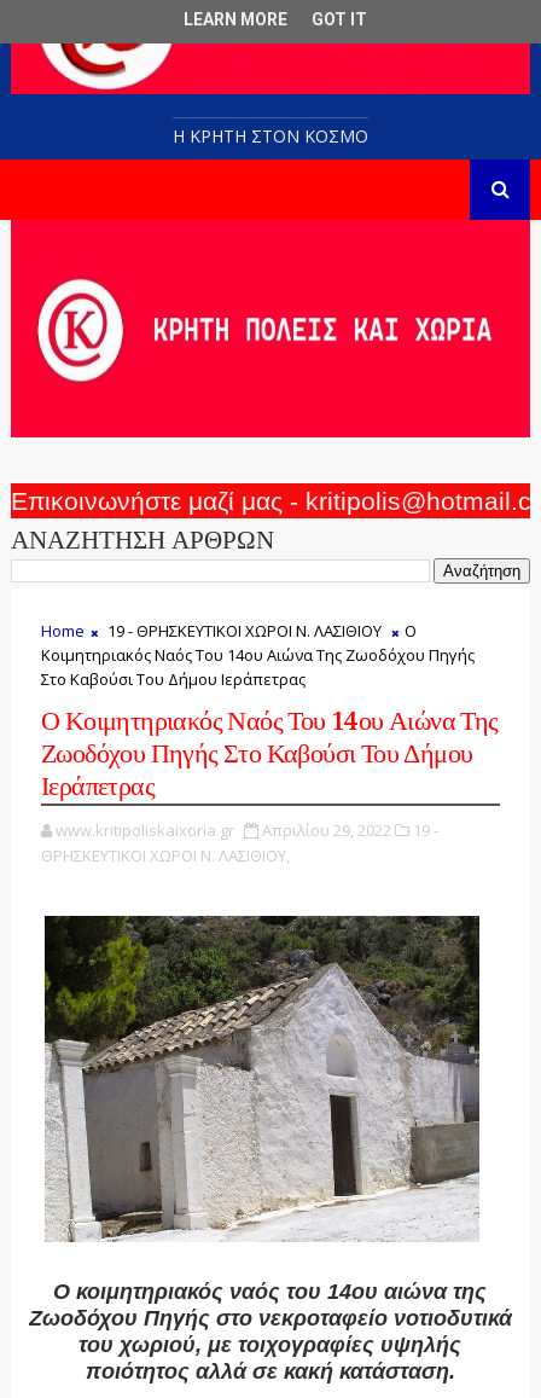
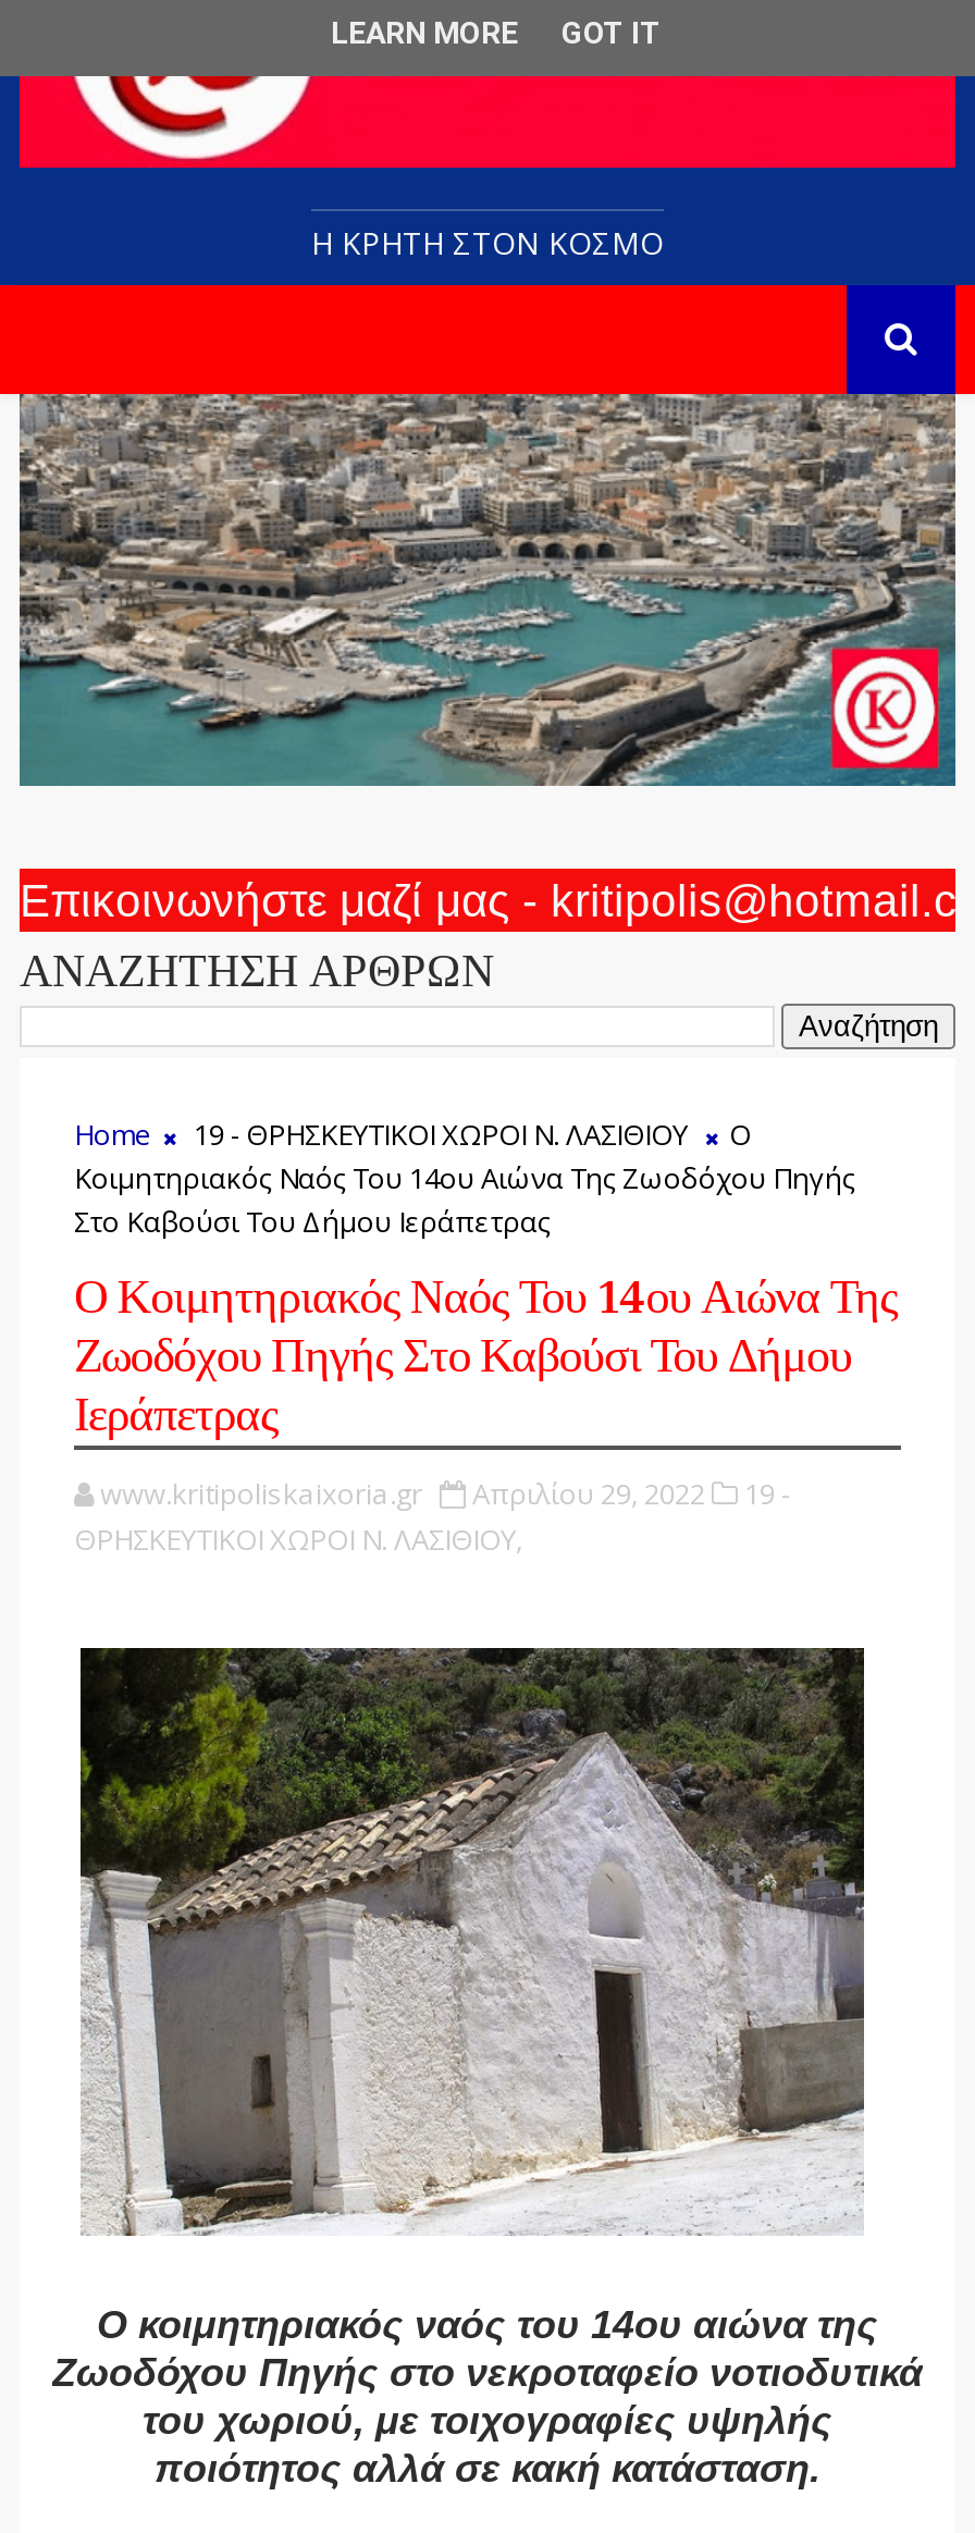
[10,219,531,439] [image] -> [17,392,958,788] [image]

